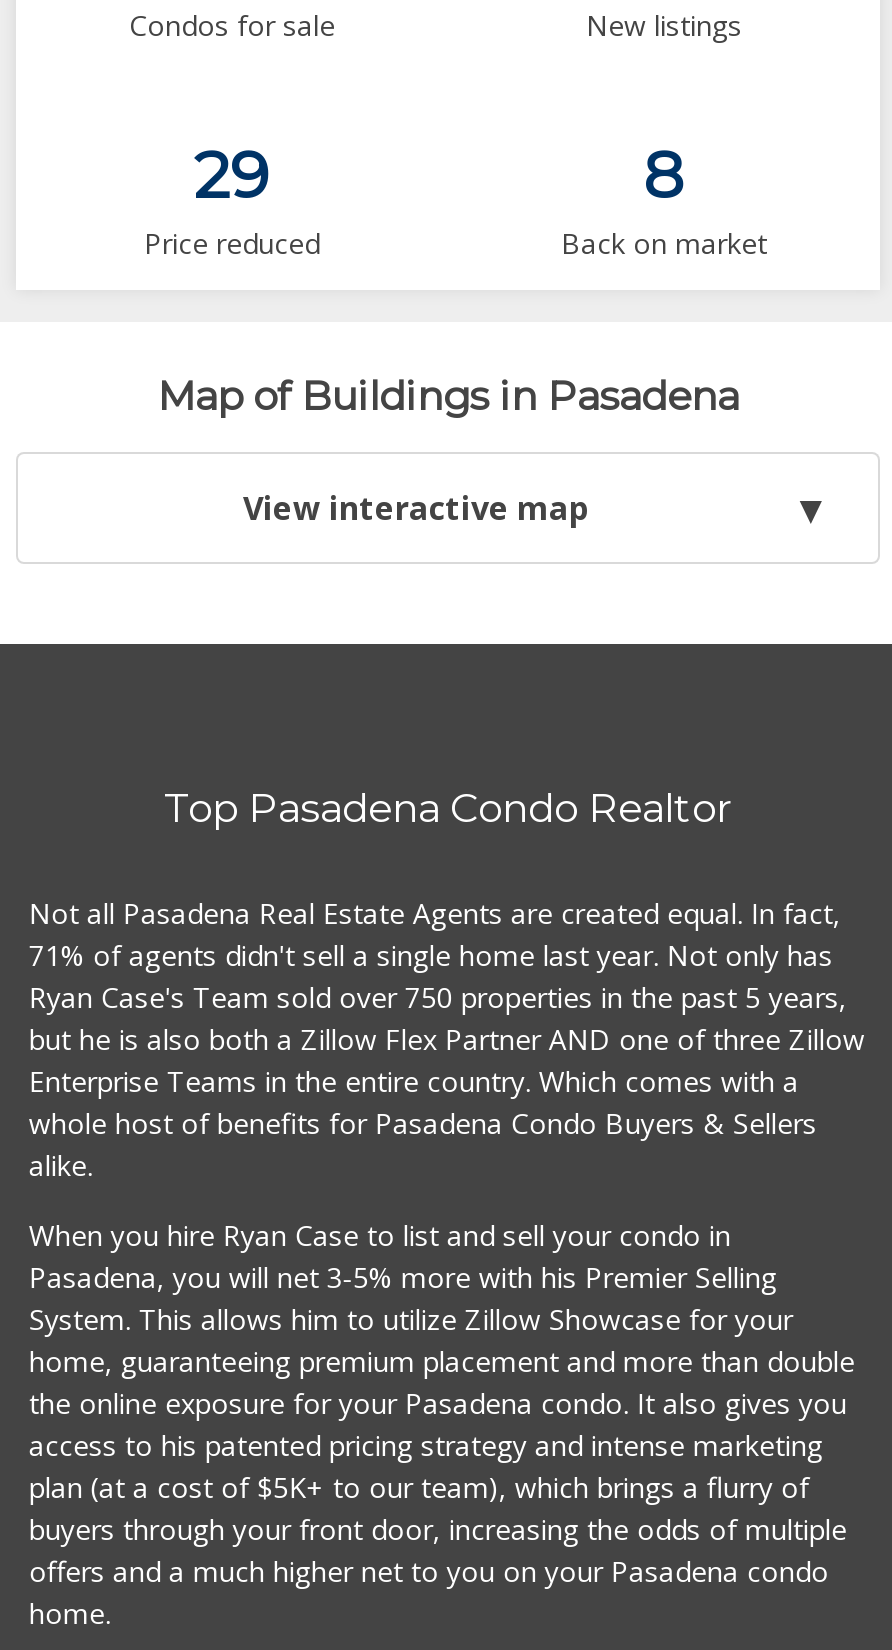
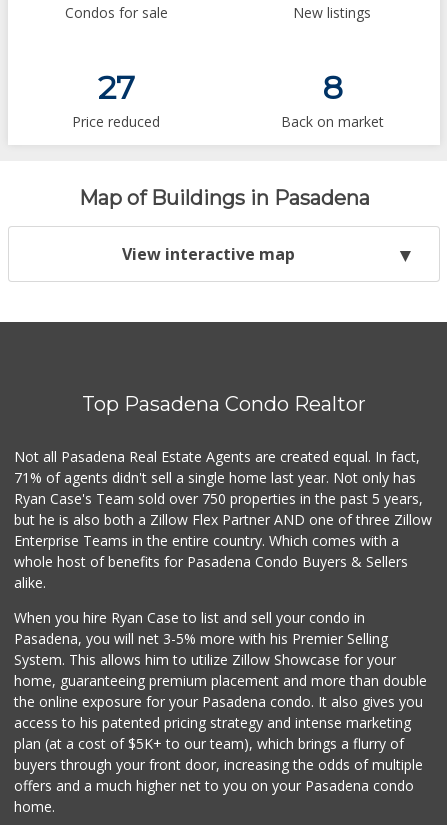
[194,136,270,214] 29 -> [97,68,134,107] 27

